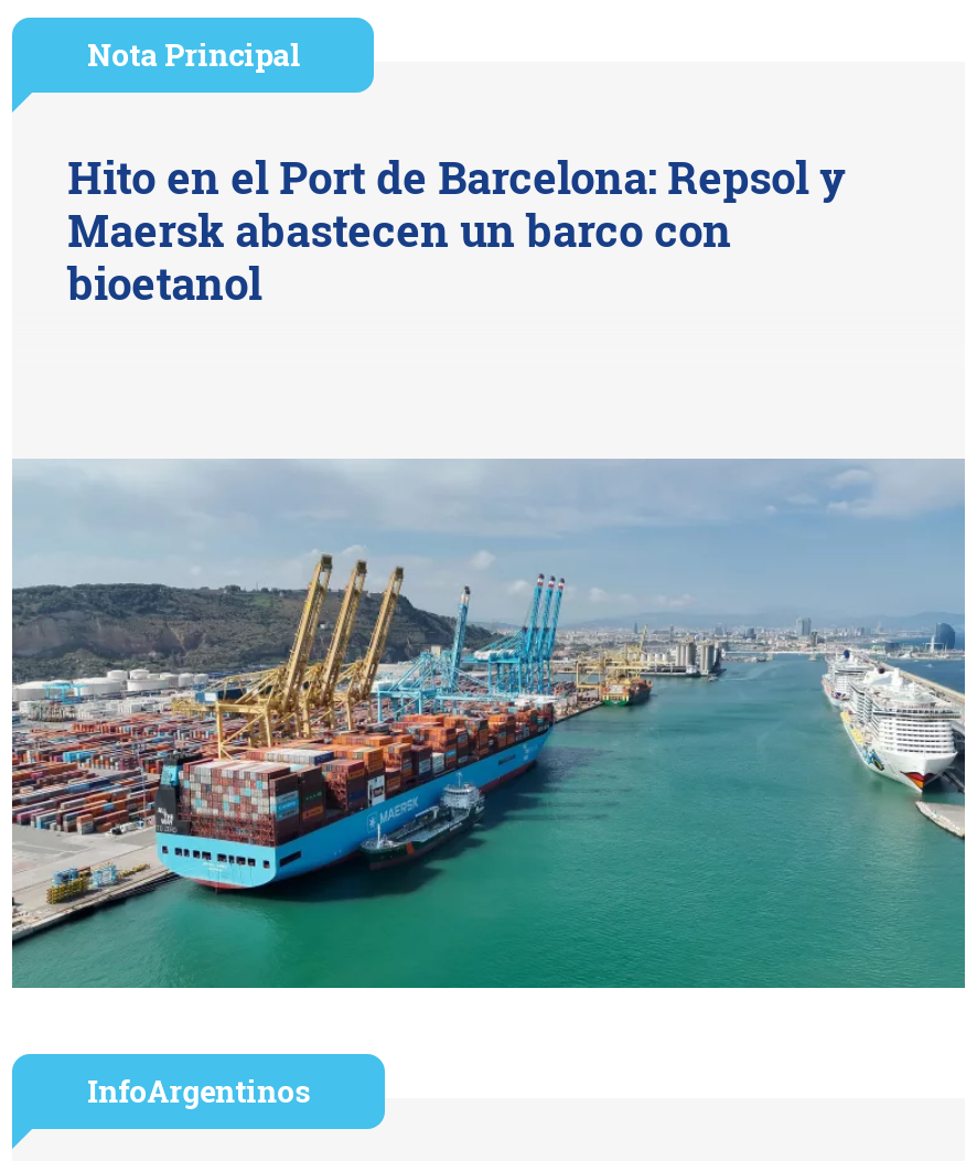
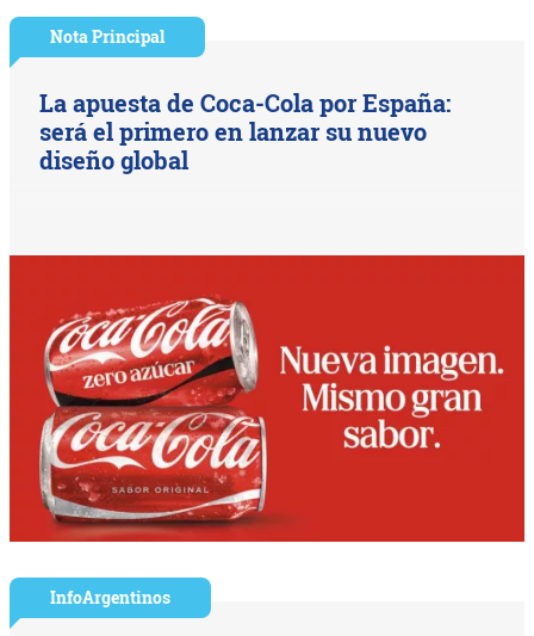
[67,147,846,310] Hito en el Port de Barcelona: Repsol y | Maersk abastecen un barco con | bioetanol -> [39,87,451,175] La apuesta de Coca-Cola por España: | será el primero en lanzar su nuevo | diseño global
[10,459,967,990] [image] -> [8,254,526,543] [image]

